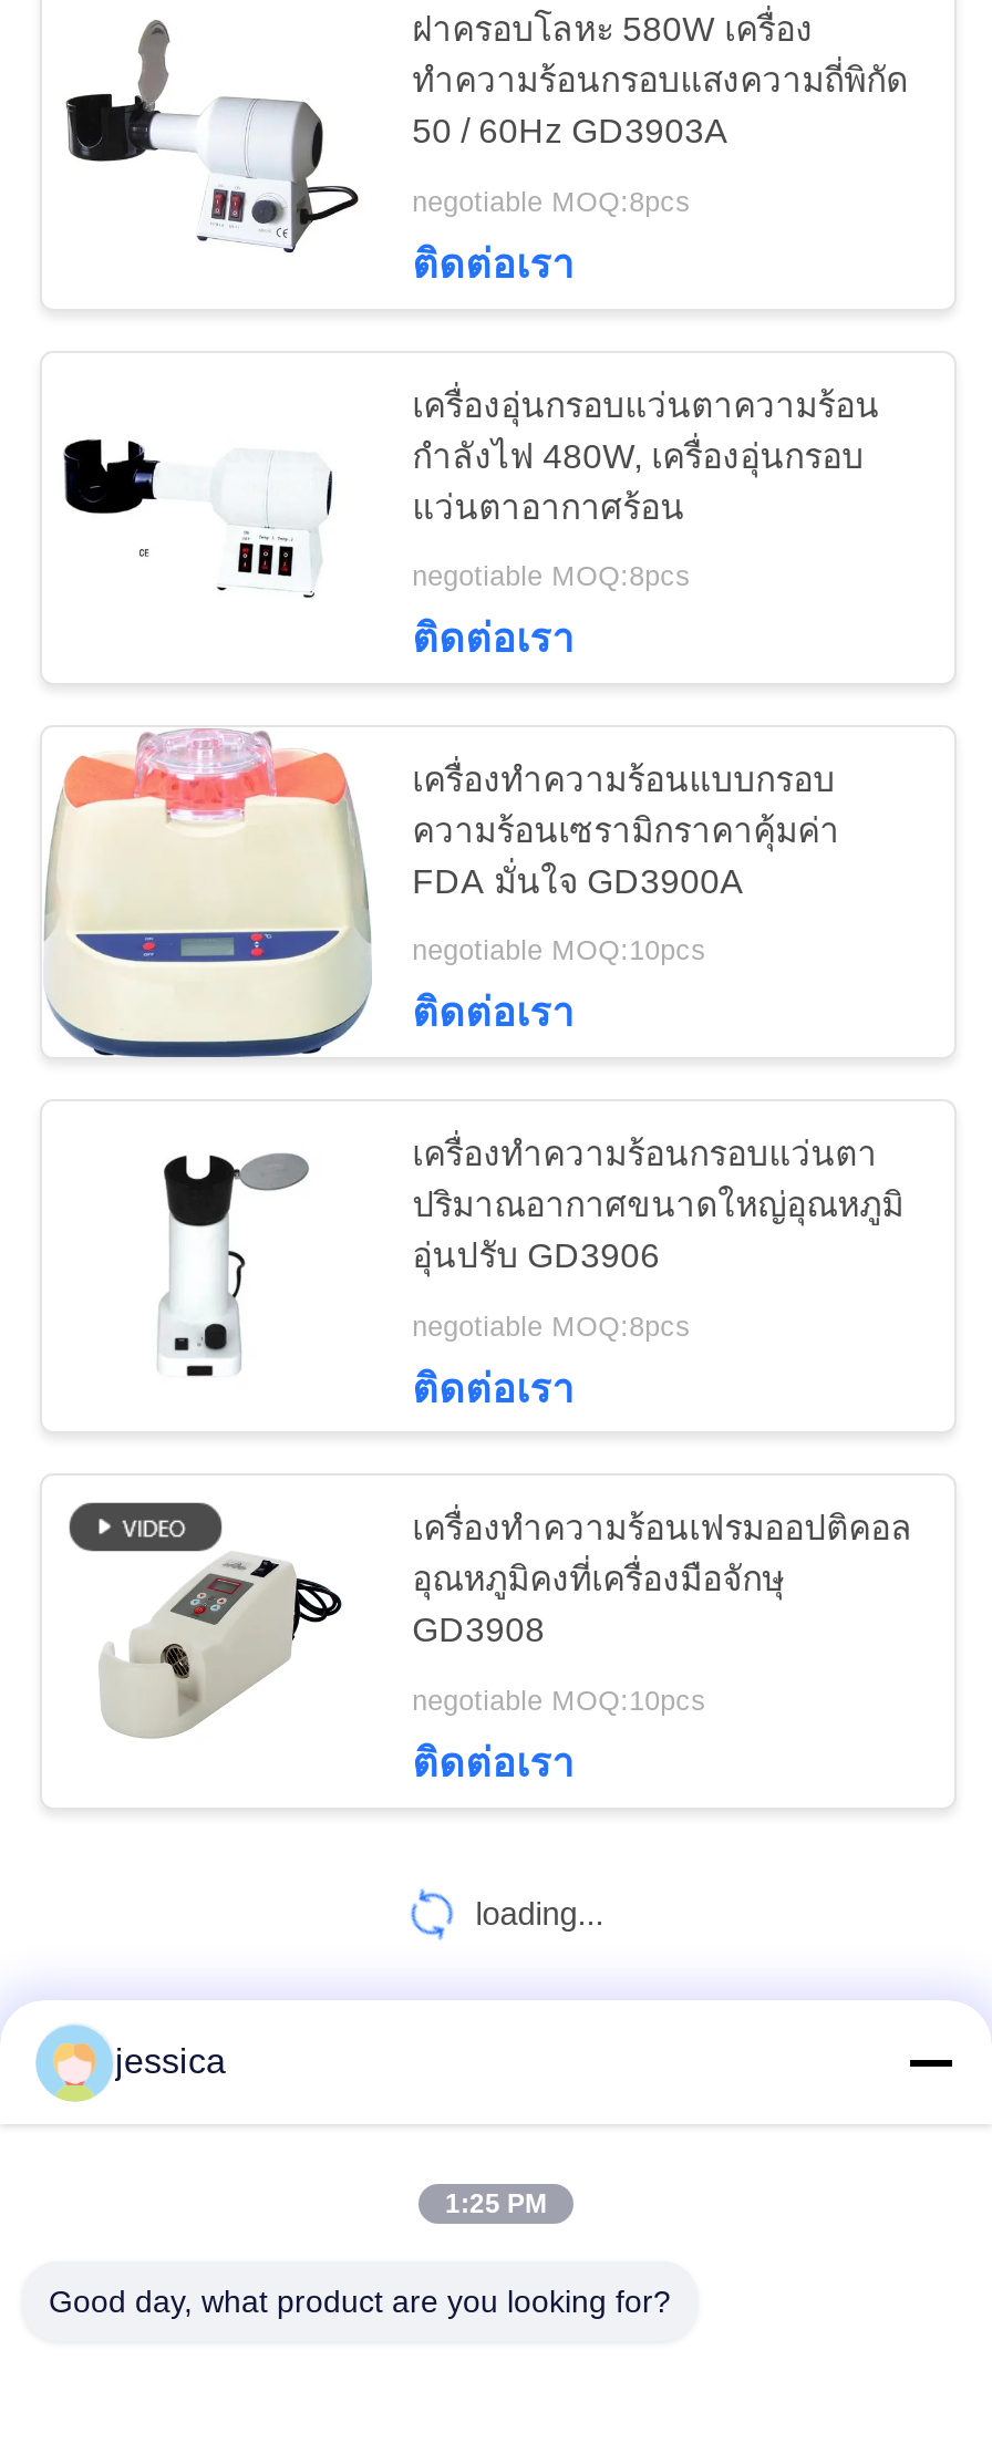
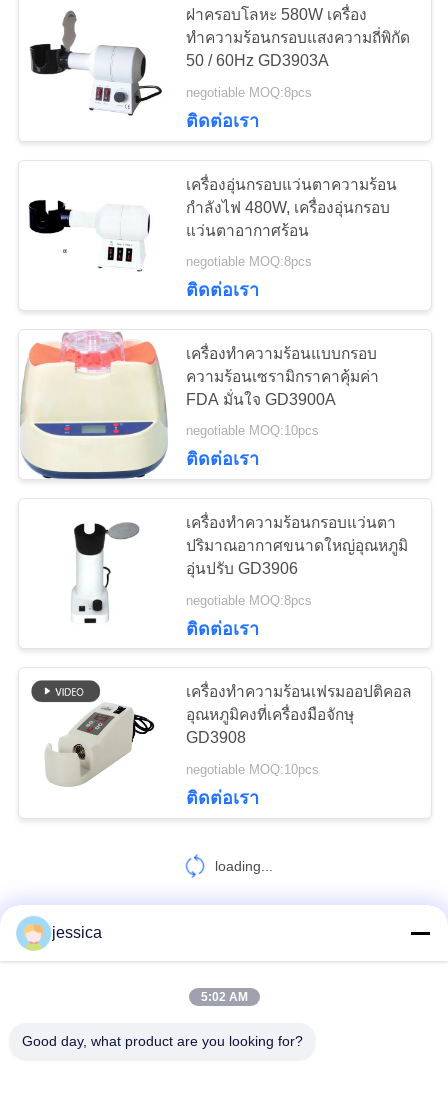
[445,2188,547,2219] 1:25 PM -> [200,990,247,1004] 5:02 AM

